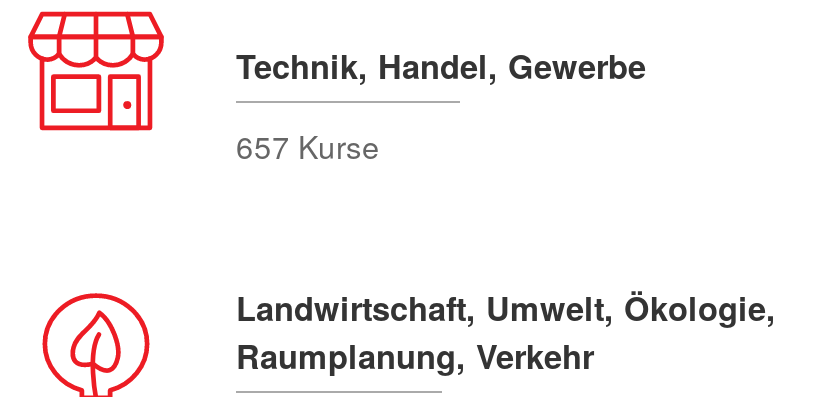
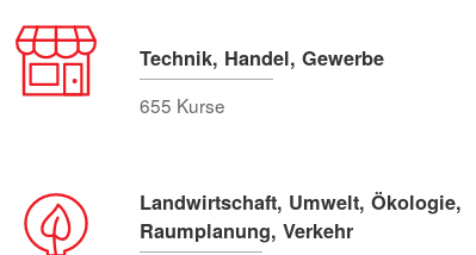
[236,123,380,167] 657 Kurse -> [140,92,225,118] 655 Kurse

